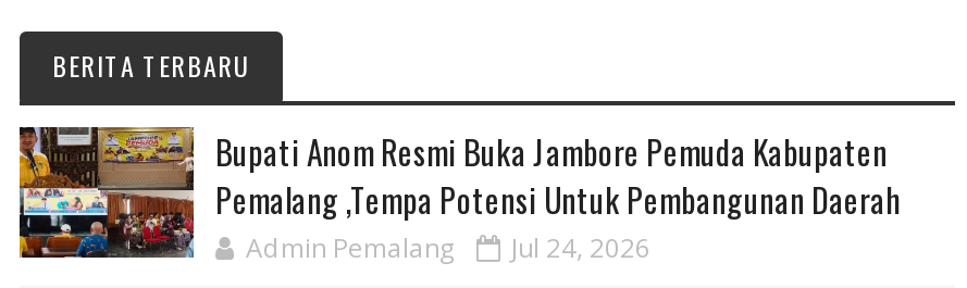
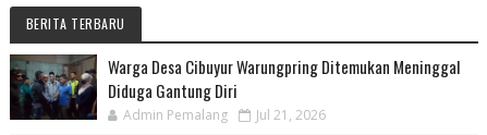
[17,125,901,260] [image] | Bupati Anom Resmi Buka Jambore Pemuda Kabupaten | Pemalang ,Tempa Potensi Untuk Pembangunan Daerah -> [9,53,460,120] [image] | Warga Desa Cibuyur Warungpring Ditemukan Meninggal | Diduga Gantung Diri
[246,228,650,265] Admin Pemalang Jul 24, 2026 -> [123,105,326,124] Admin Pemalang Jul 21, 2026

